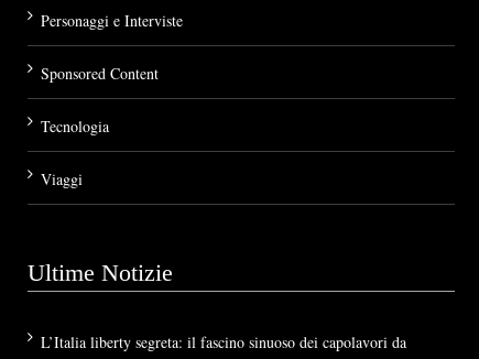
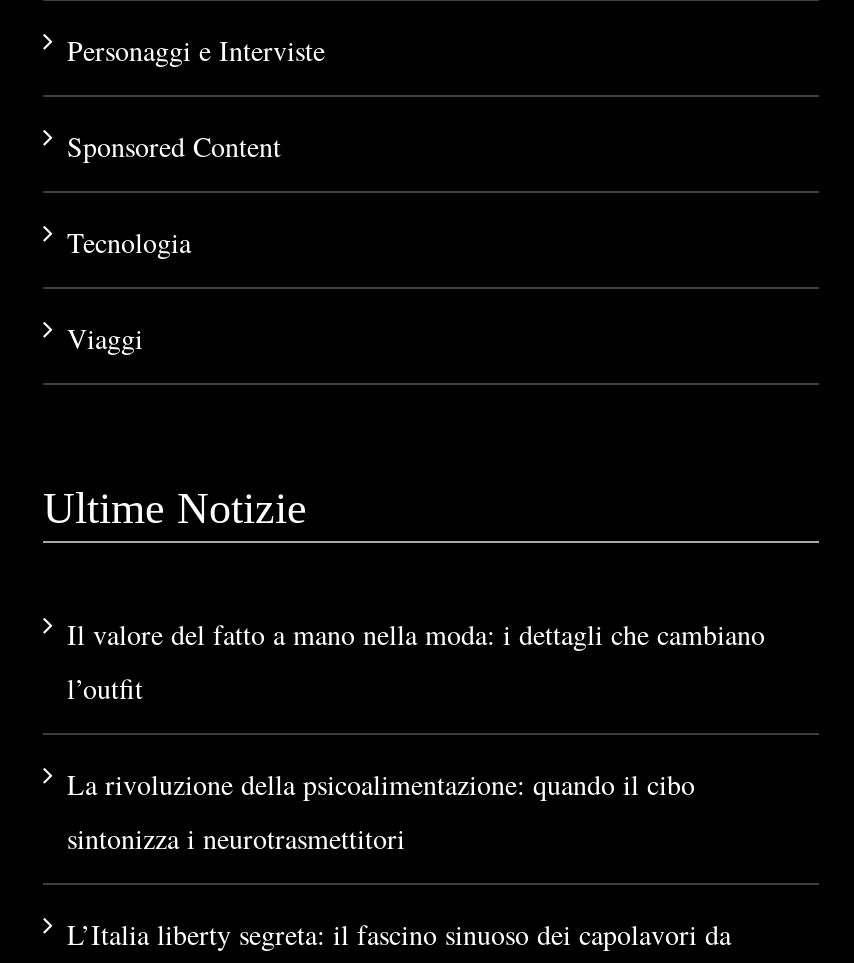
none -> [67,615,765,857] Il valore del fatto a mano nella moda: i dettagli che cambiano | l’outfit | La rivoluzione della psicoalimentazione: quando il cibo | sintonizza i neurotrasmettitori

